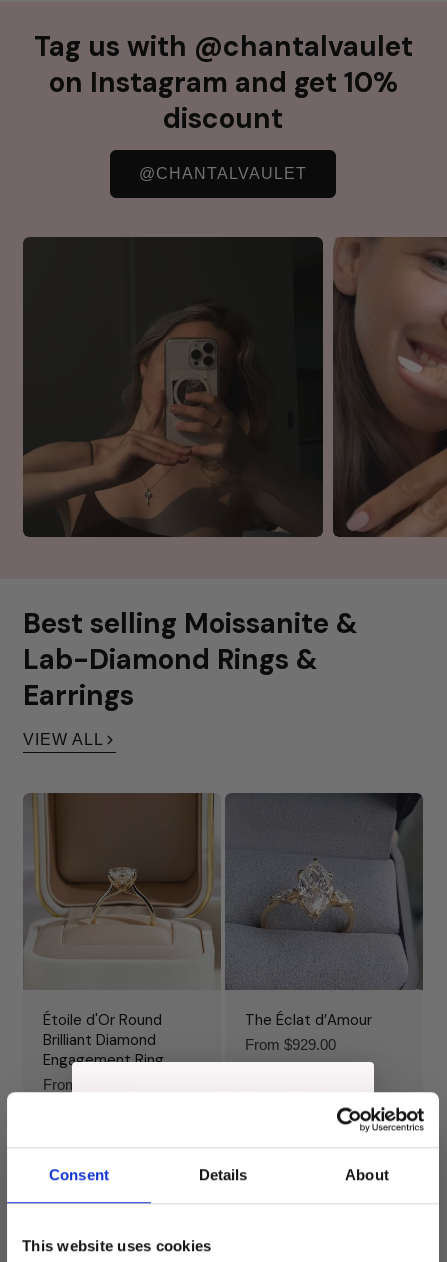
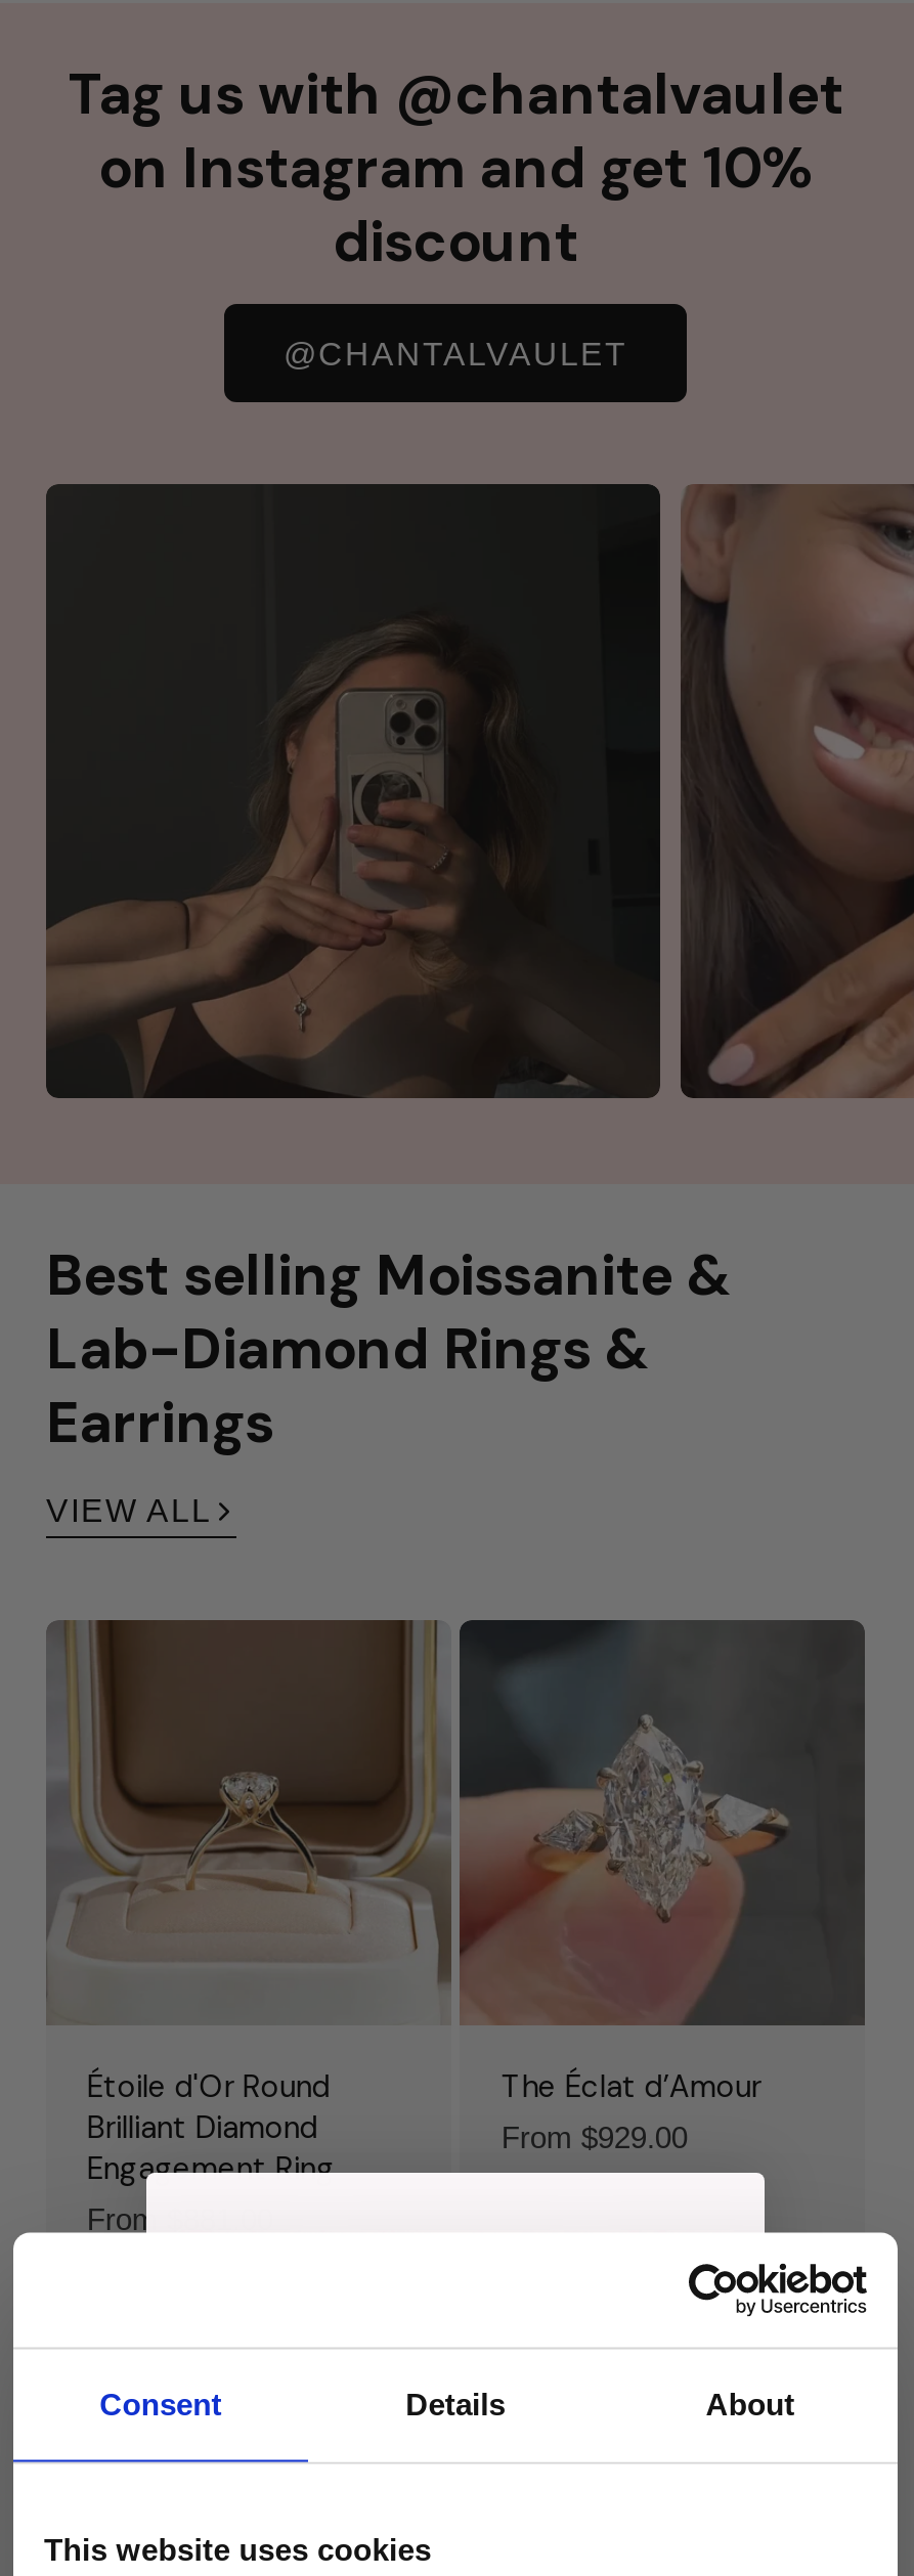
[226,794,419,989] [image] -> [462,1623,855,2022] [image]

